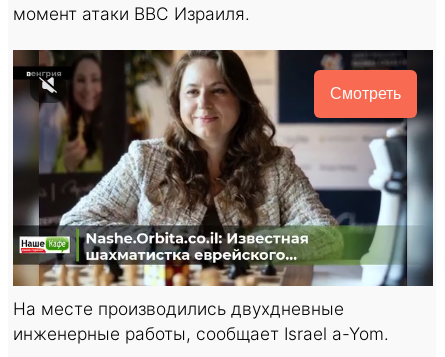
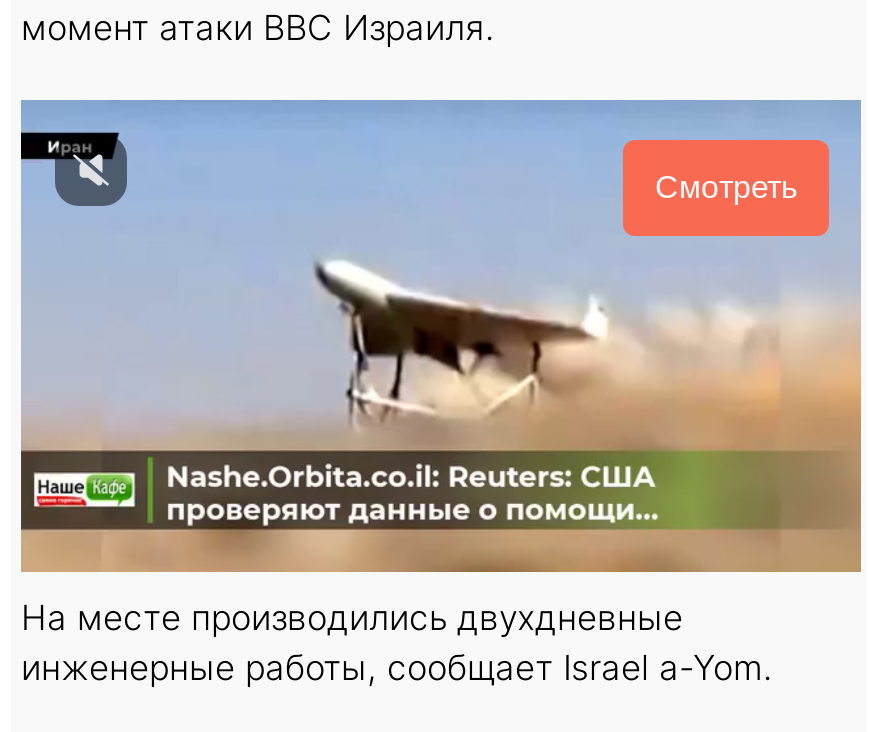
[12,49,434,287] [image] -> [19,98,863,574] [image]

